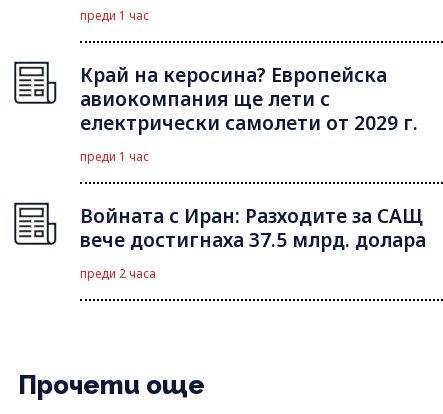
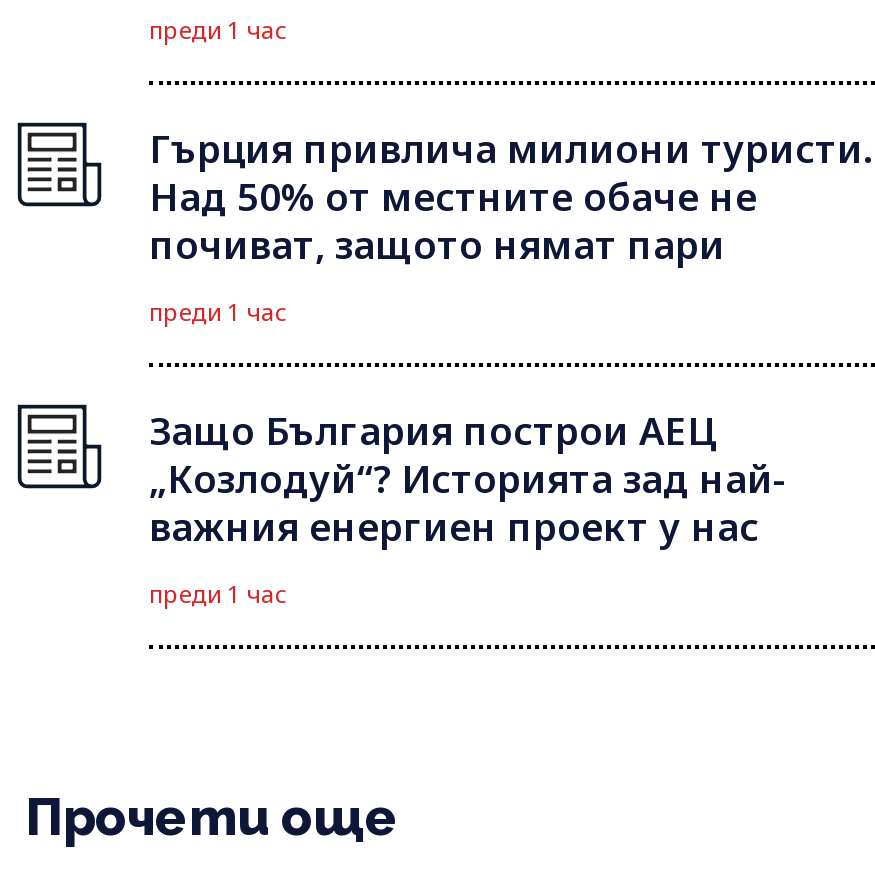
[80,61,418,135] Край на керосина? Европейска | авиокомпания ще лети с | електрически самолети от 2029 г. -> [149,122,873,270] Гърция привлича милиони туристи. | Над 50% от местните обаче не | почиват, защото нямат пари
[80,202,426,252] Войната с Иран: Разходите за САЩ | вече достигнаха 37.5 млрд. долара -> [149,404,787,552] Защо България построи АЕЦ | „Козлодуй“? Историята зад най- | важния енергиен проект у нас
[80,264,156,281] преди 2 часа -> [149,576,287,610] преди 1 час

